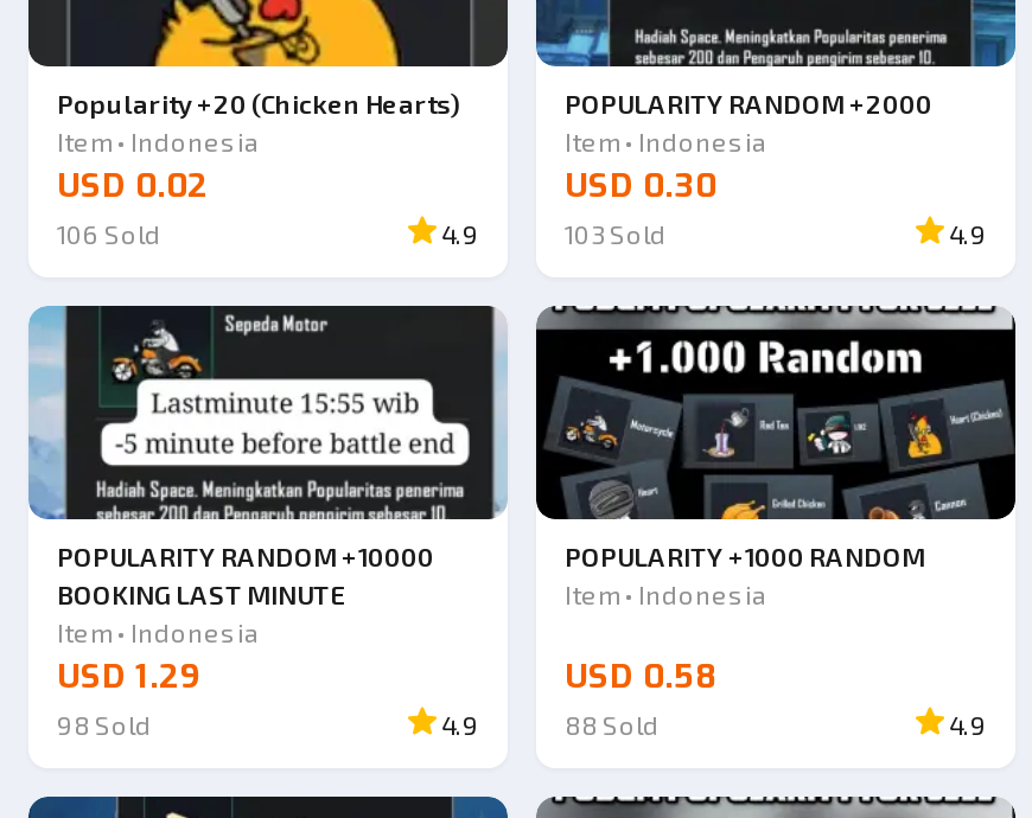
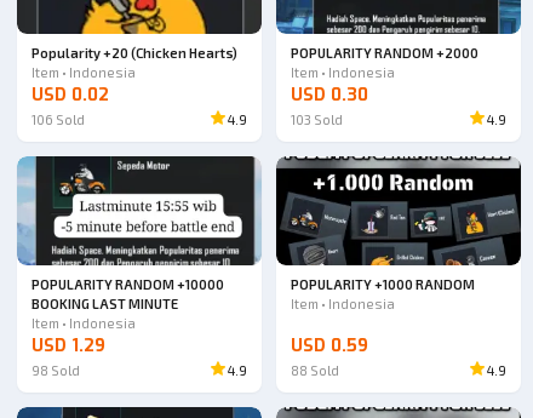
[565,654,716,699] USD 0.58 -> [291,334,368,357] USD 0.59

